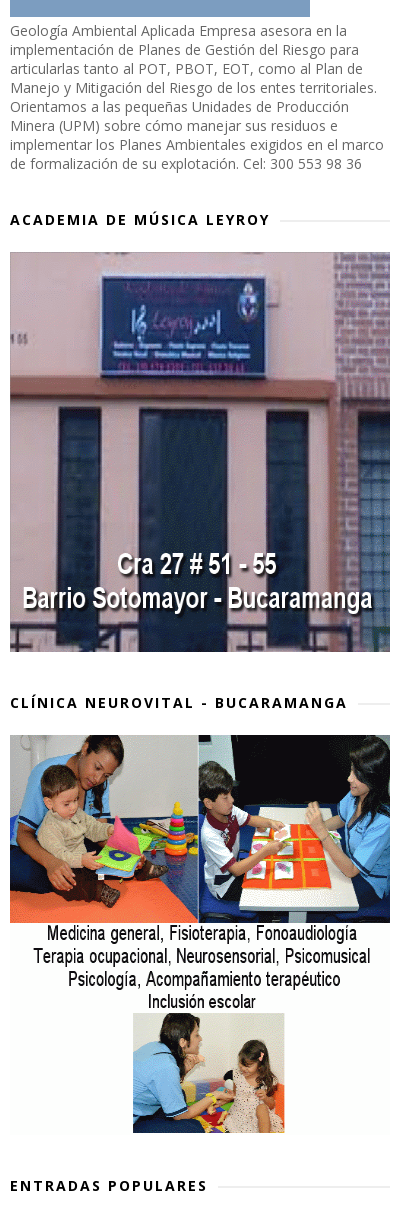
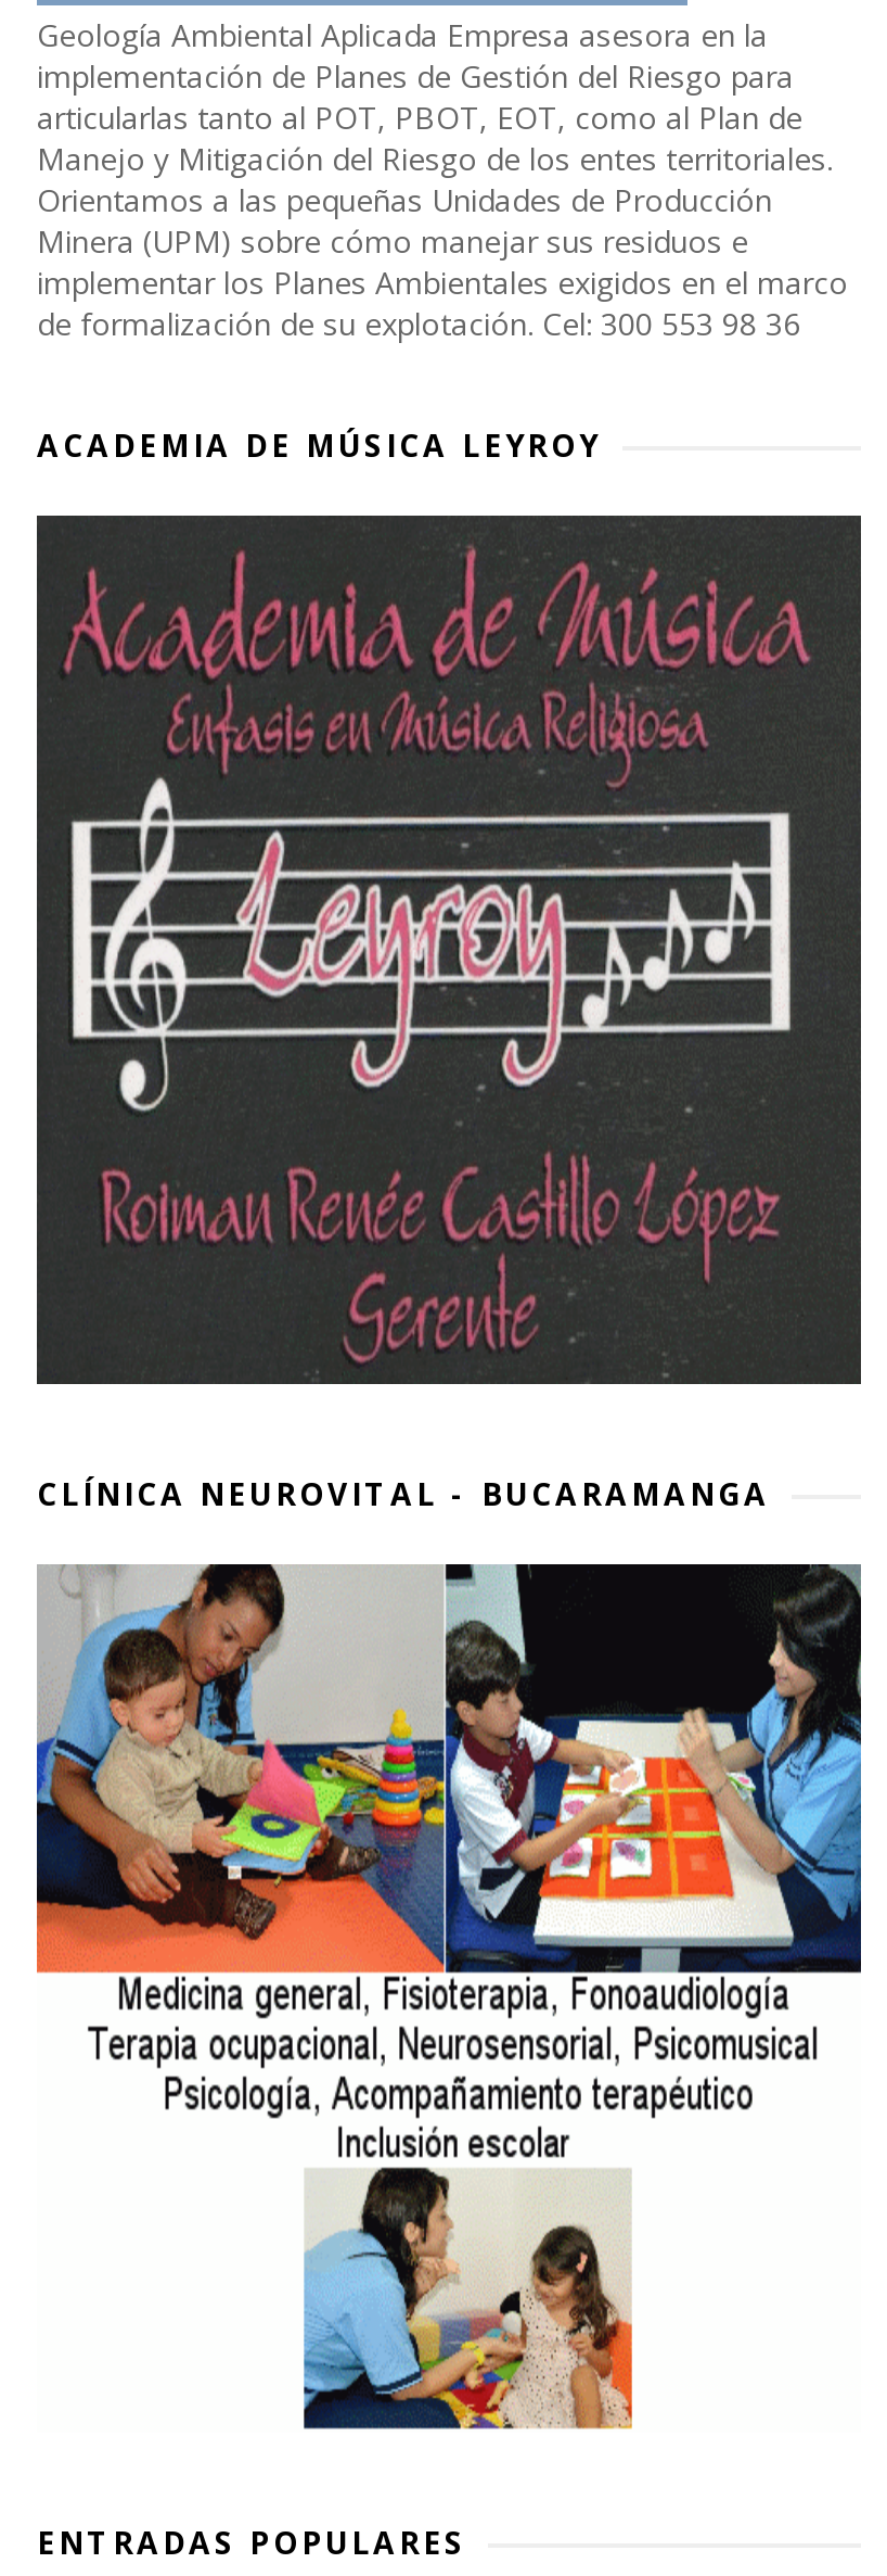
[10,252,390,652] [image] -> [37,516,861,1384] [image]

